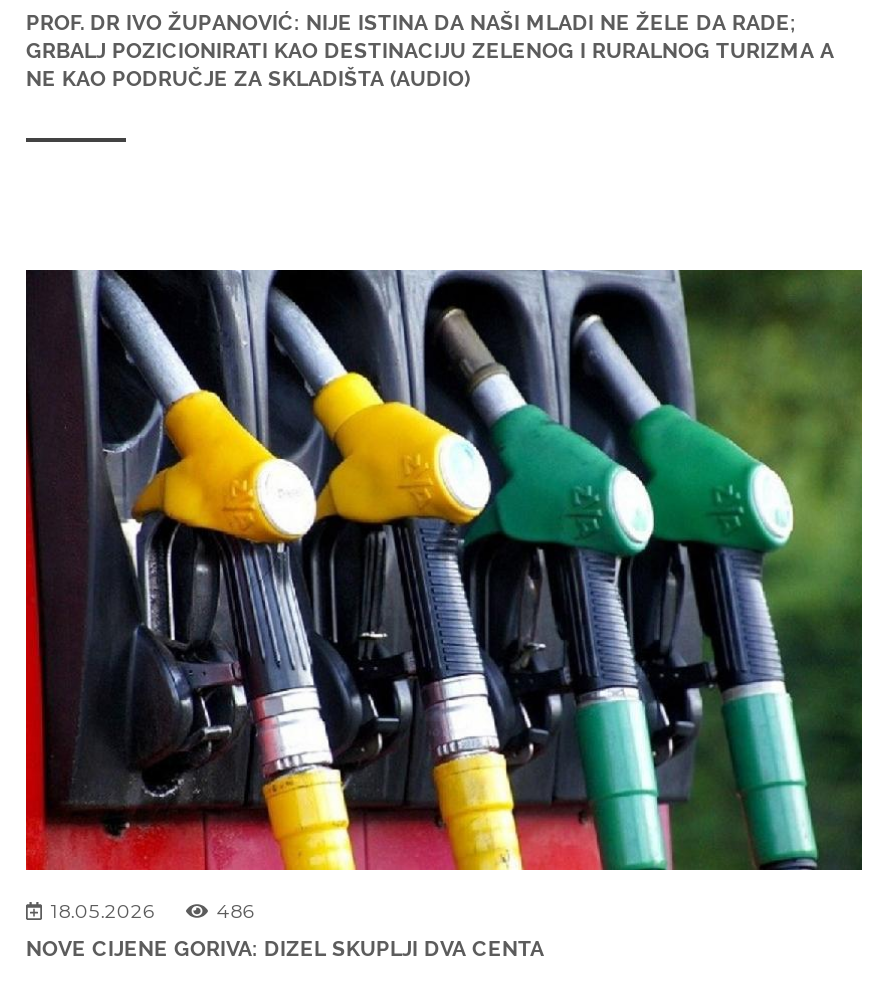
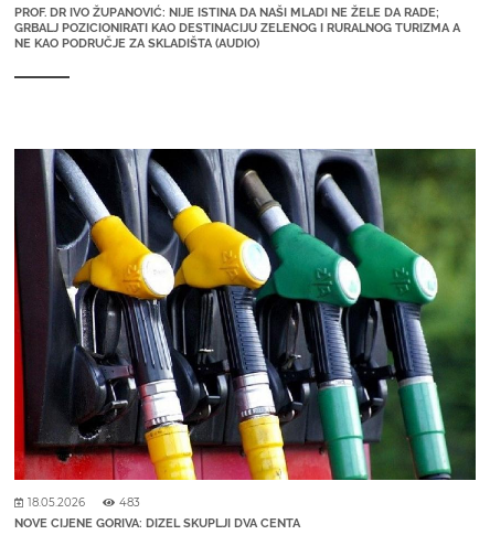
[216,900,254,922] 486 -> [119,496,140,508] 483

